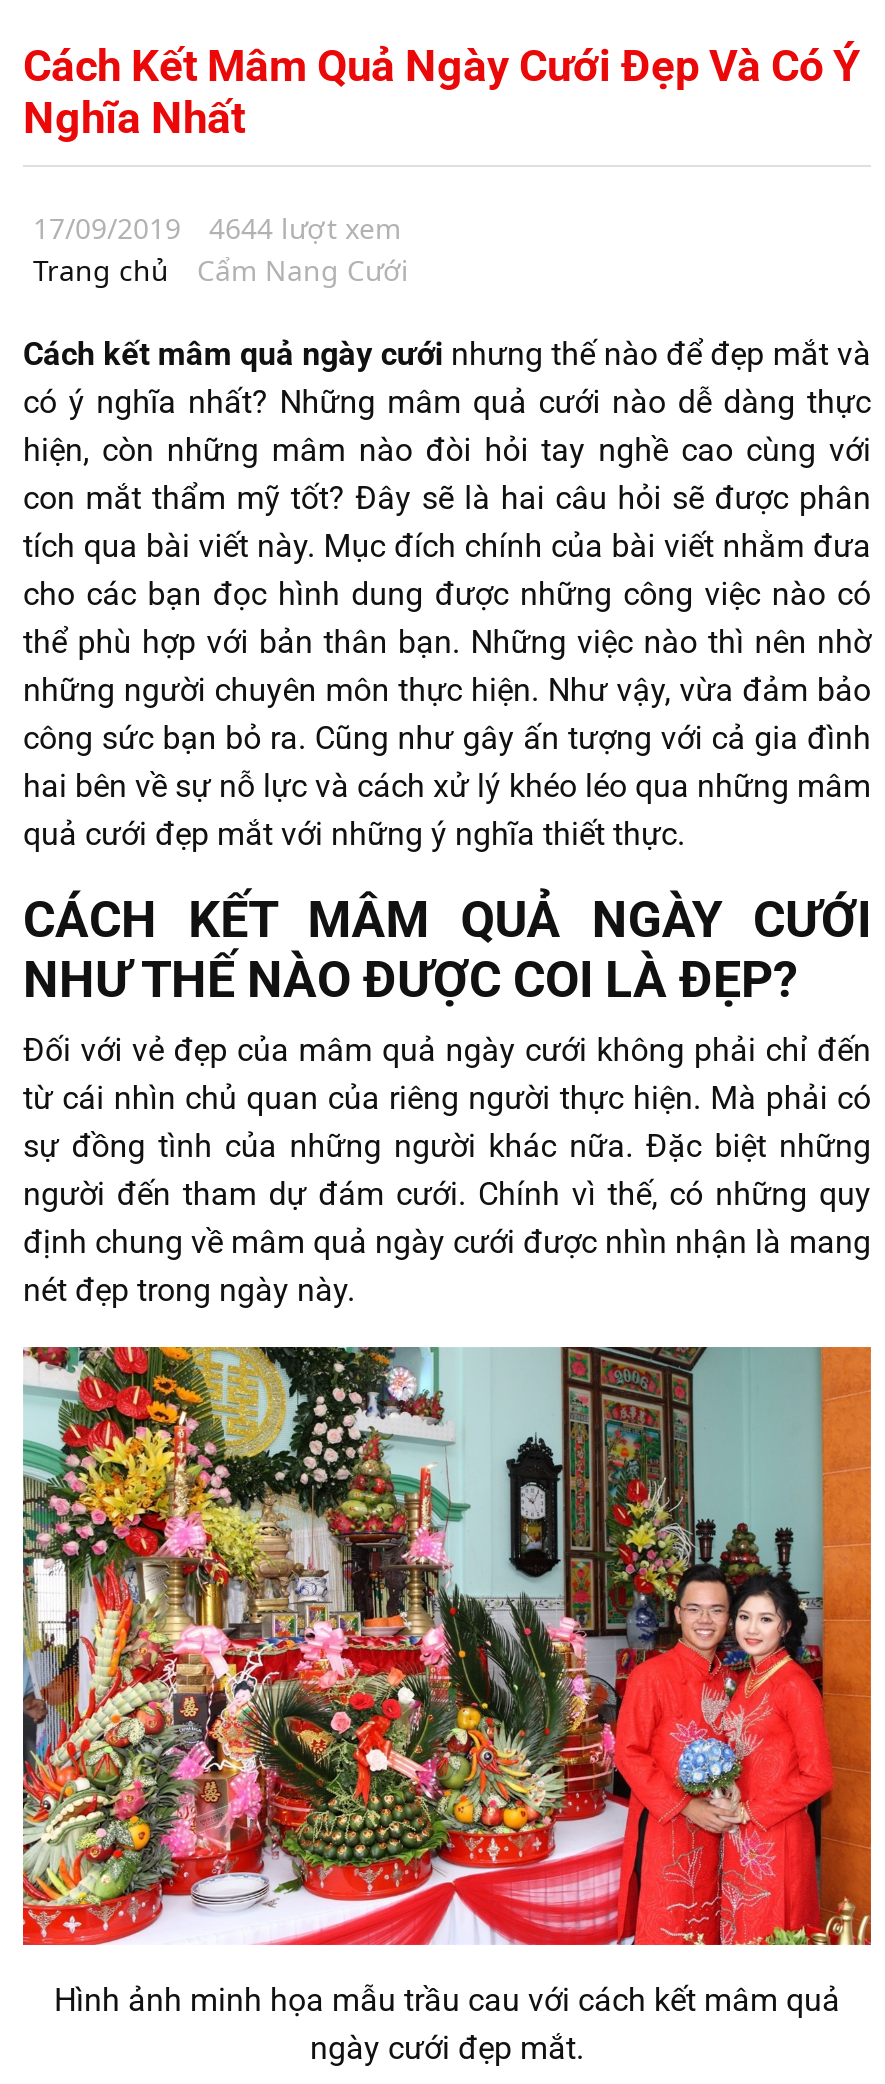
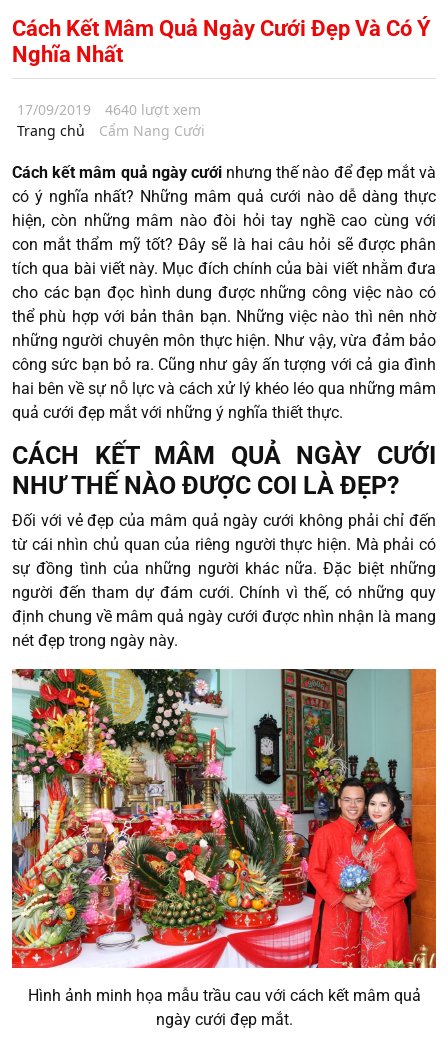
[33,209,401,247] 17/09/2019 4644 lượt xem -> [17,100,201,119] 17/09/2019 4640 lượt xem

